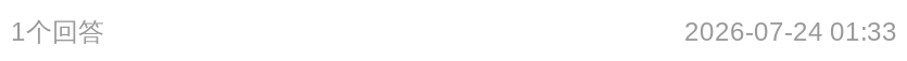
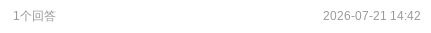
[684,17,897,47] 2026-07-24 01:33 -> [323,9,421,23] 2026-07-21 14:42

